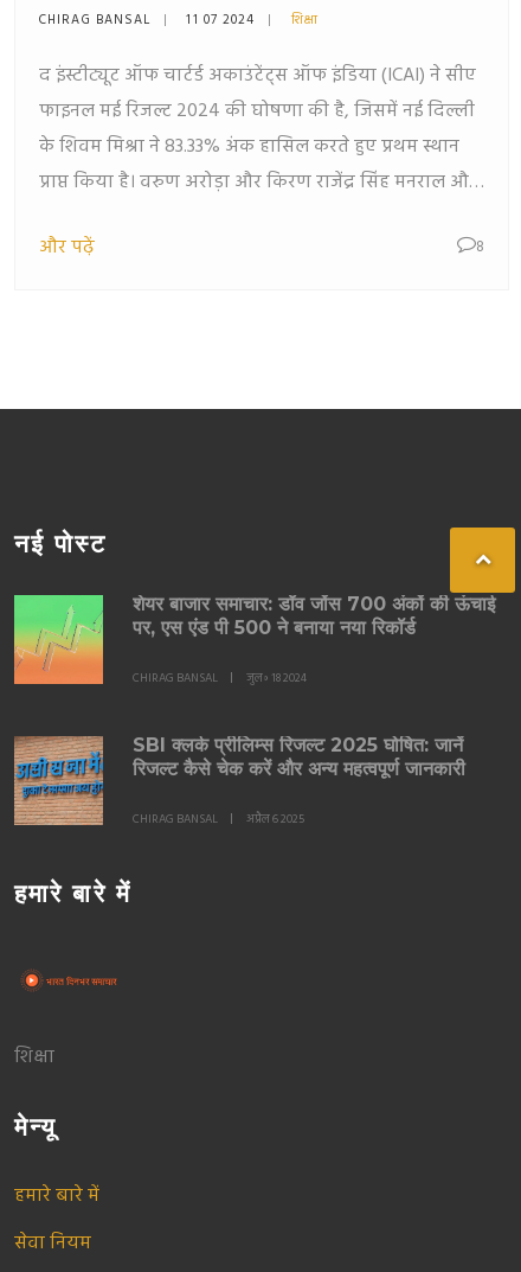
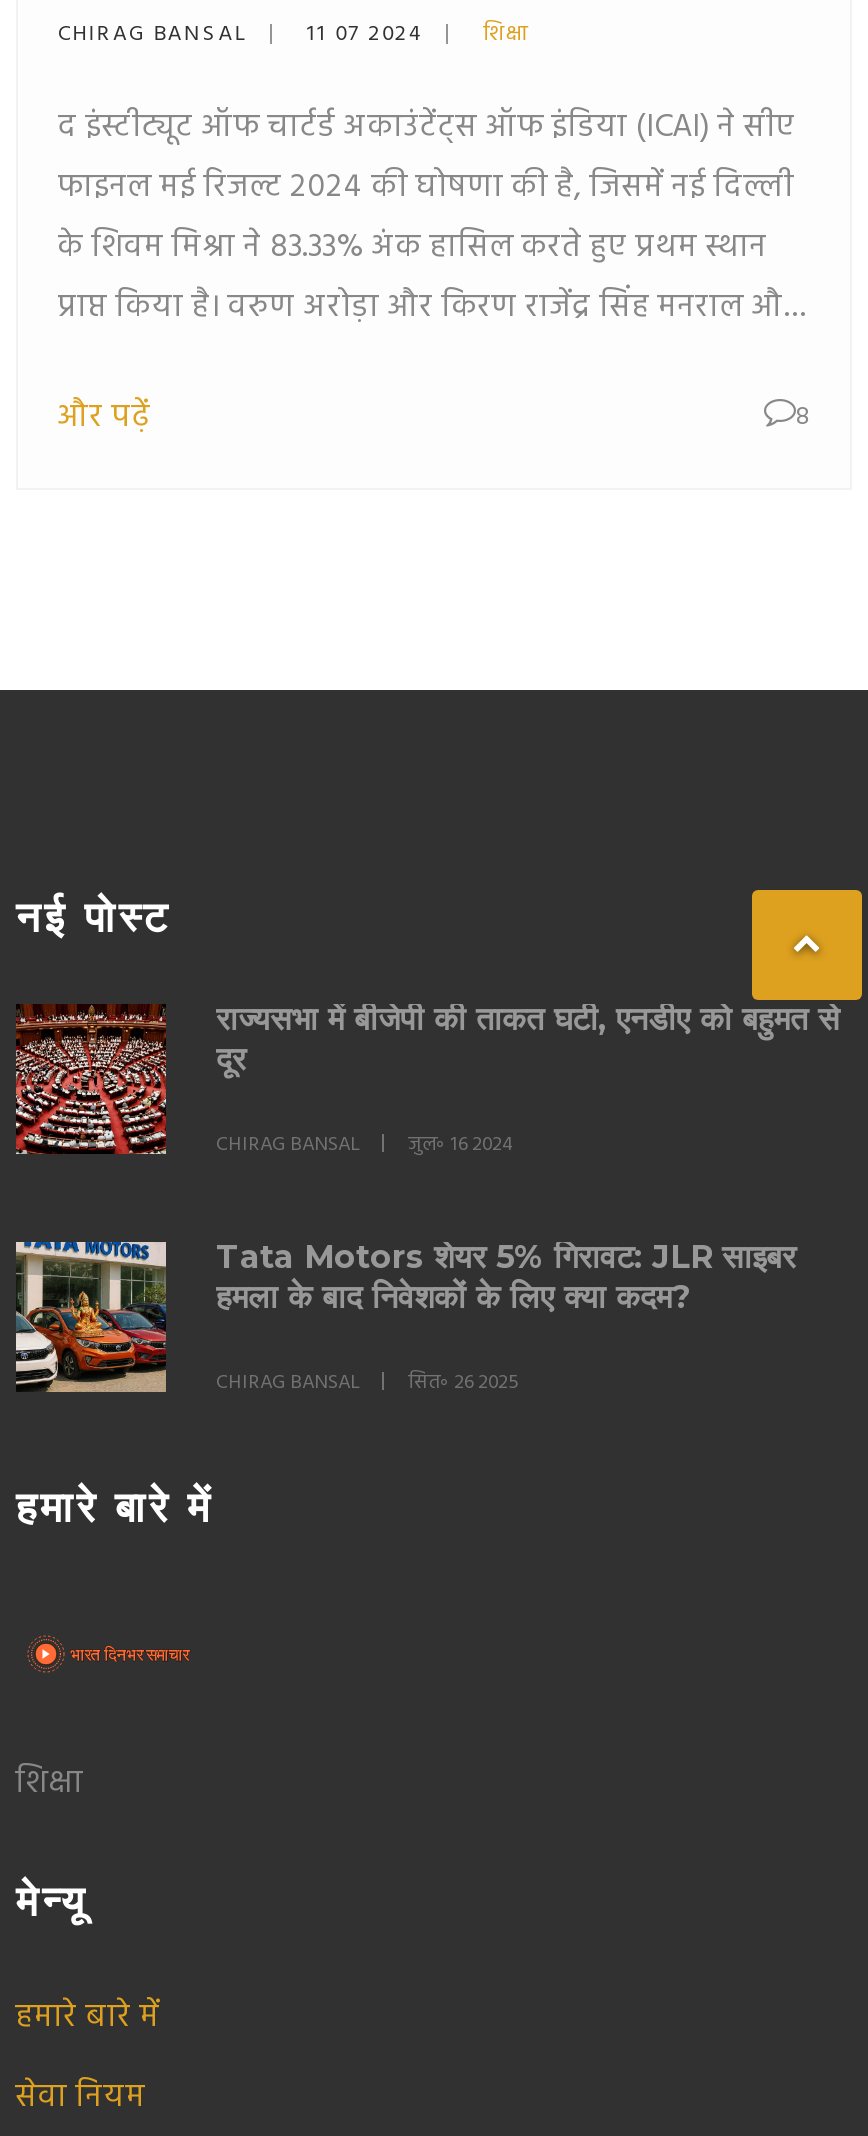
[13,593,495,685] [image] | शेयर बाजार समाचार: डॉव जोंस 700 अंकों की ऊंचाई | पर, एस एंड पी 500 ने बनाया नया रिकॉर्ड -> [14,1000,840,1156] [image] | राज्यसभा में बीजेपी की ताकत घटी, एनडीए को बहुमत से | दूर
[133,669,307,688] CHIRAG BANSAL जुल॰ 18 2024 -> [216,1128,512,1160] CHIRAG BANSAL जुल॰ 16 2024
[13,734,465,826] [image] | SBI क्लर्क प्रीलिम्स रिजल्ट 2025 घोषित: जानें | रिजल्ट कैसे चेक करें और अन्य महत्वपूर्ण जानकारी -> [14,1238,796,1392] [image] | Tata Motors शेयर 5% गिरावट: JLR साइबर | हमला के बाद निवेशकों के लिए क्या कदम?
[133,810,304,829] CHIRAG BANSAL अप्रैल 6 2025 -> [216,1366,518,1398] CHIRAG BANSAL सित॰ 26 2025

